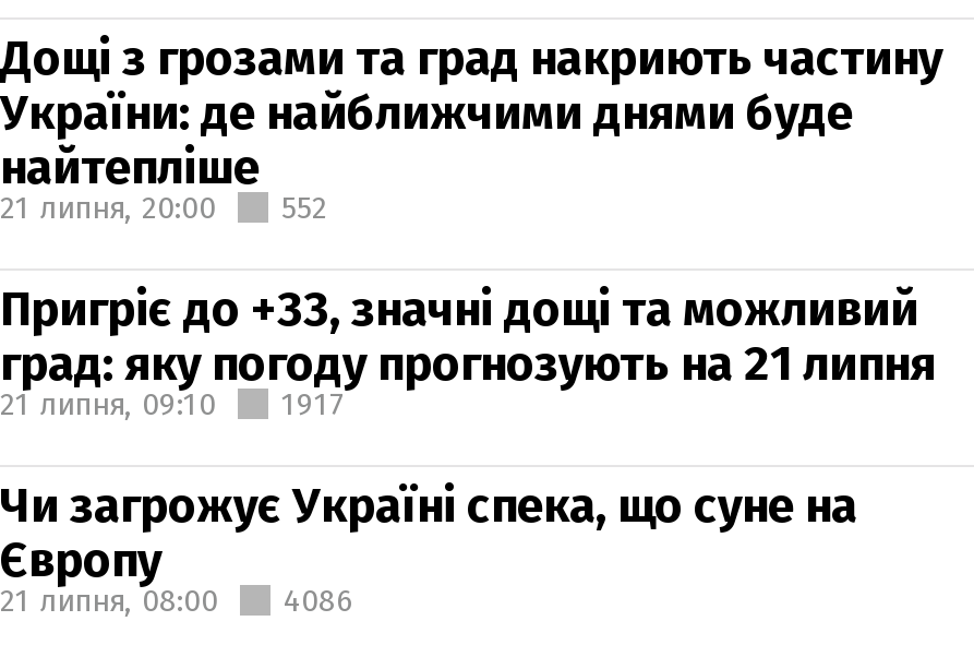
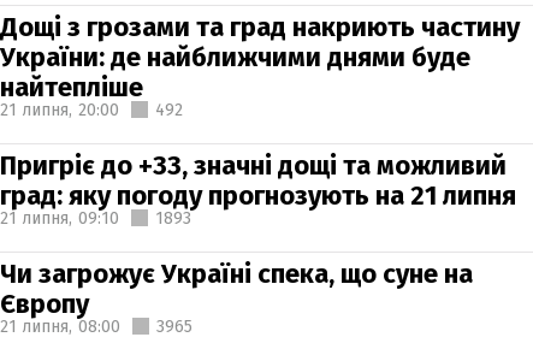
[0,189,327,226] 21 липня, 20:00 552 -> [0,99,183,120] 21 липня, 20:00 492
[281,385,345,422] 1917 -> [155,208,191,228] 1893
[0,582,353,619] 21 липня, 08:00 4086 -> [0,316,193,336] 21 липня, 08:00 3965

